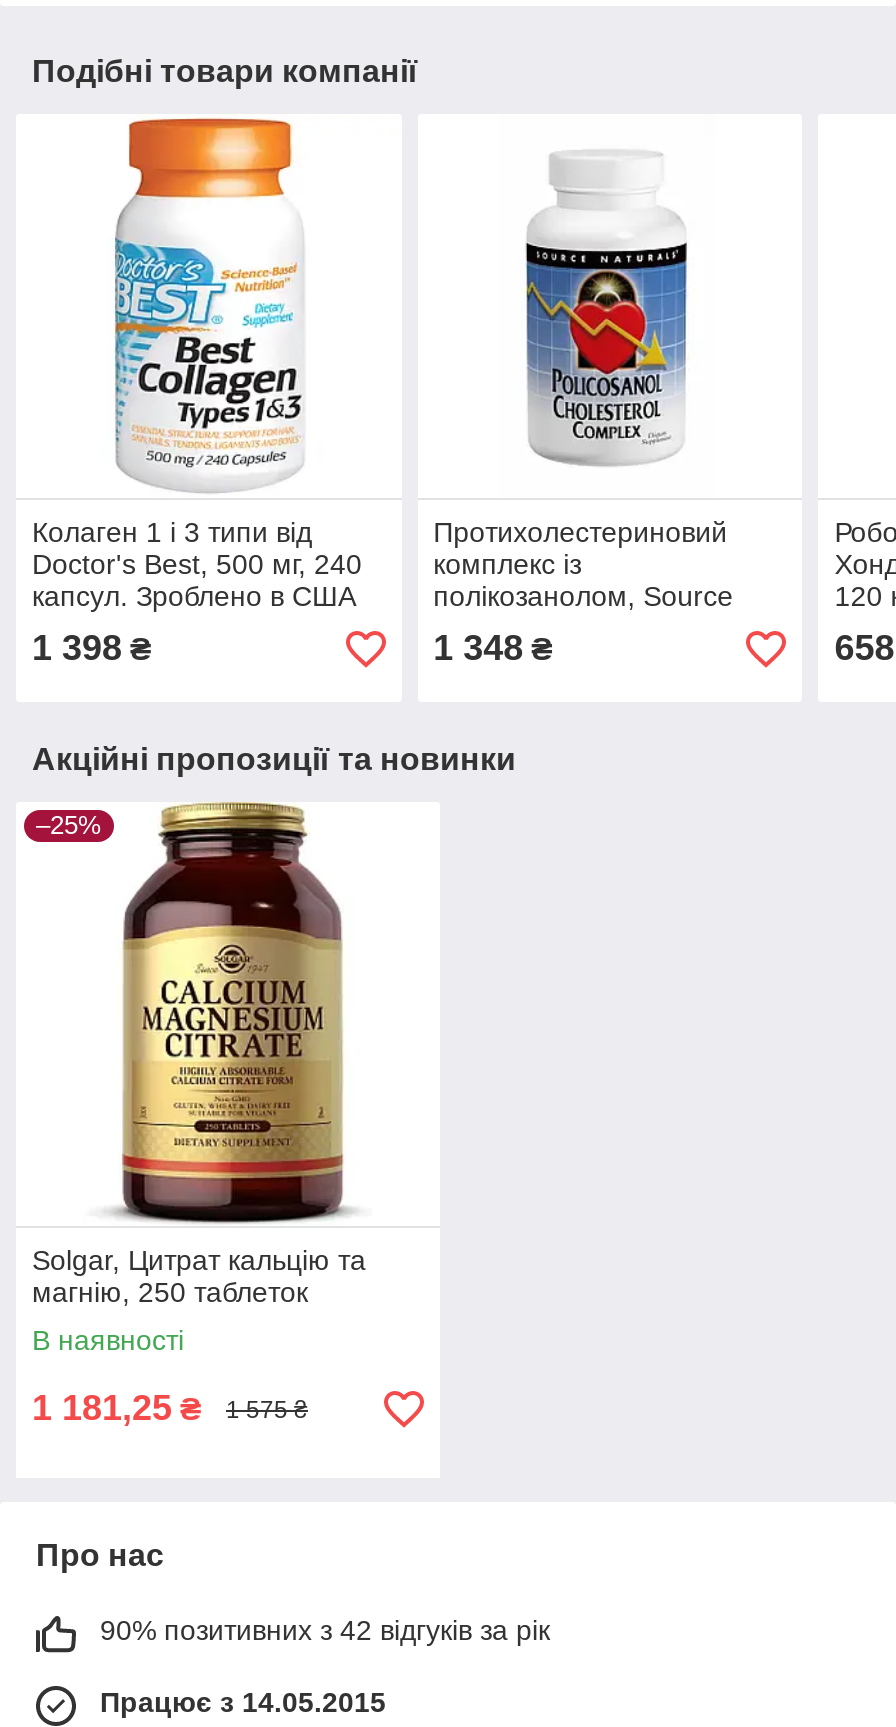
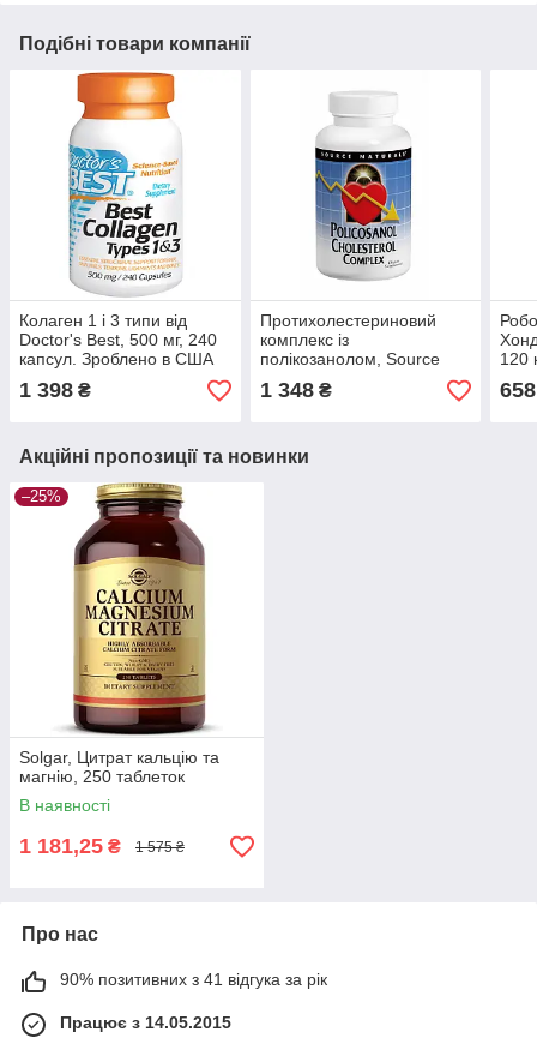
[100,1615,550,1647] 90% позитивних з 42 відгуків за рік -> [60,970,327,989] 90% позитивних з 41 відгука за рік

